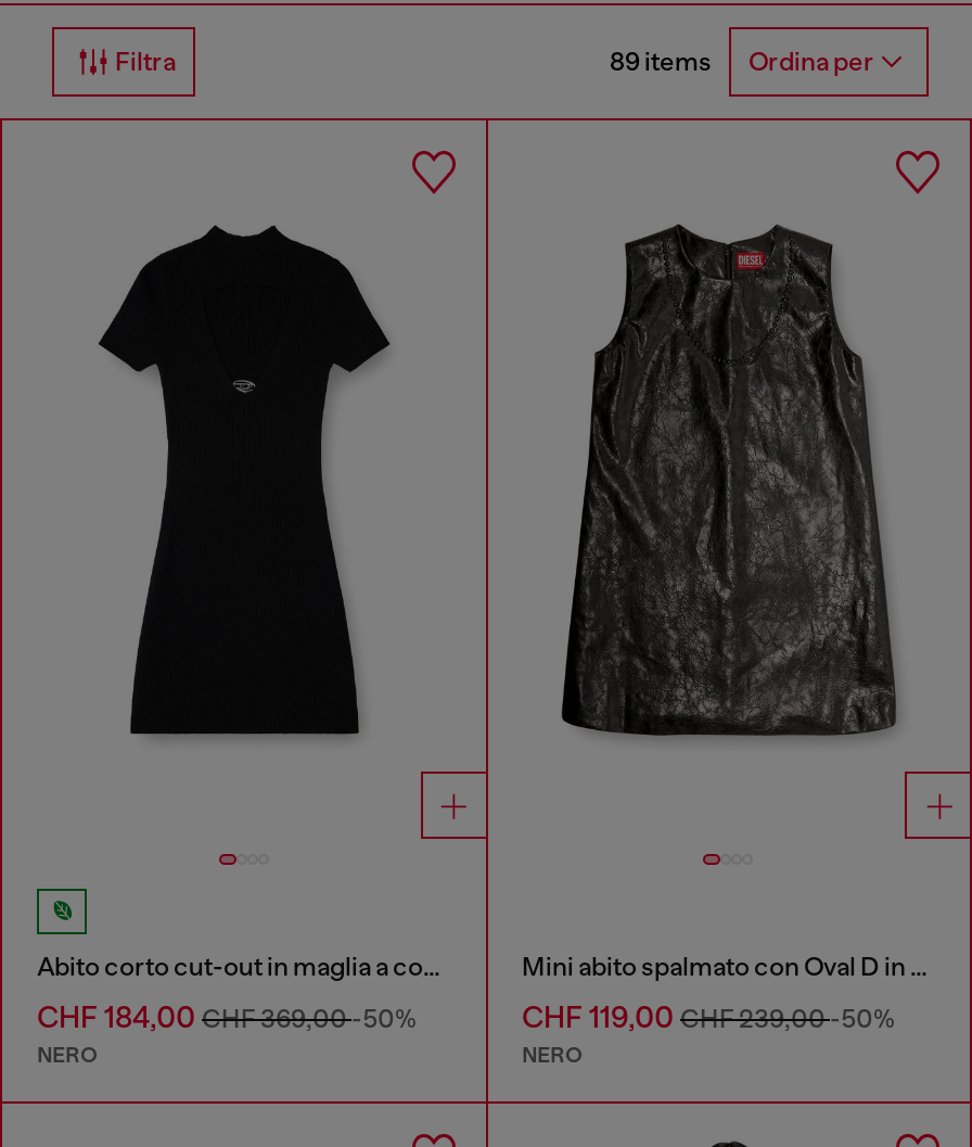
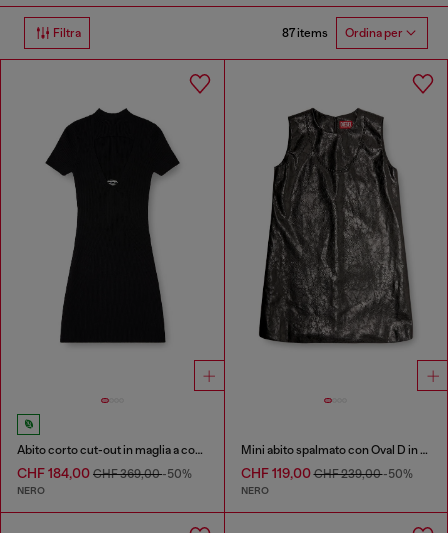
[610,46,874,77] 89 items Ordina per -> [282,25,403,40] 87 items Ordina per

